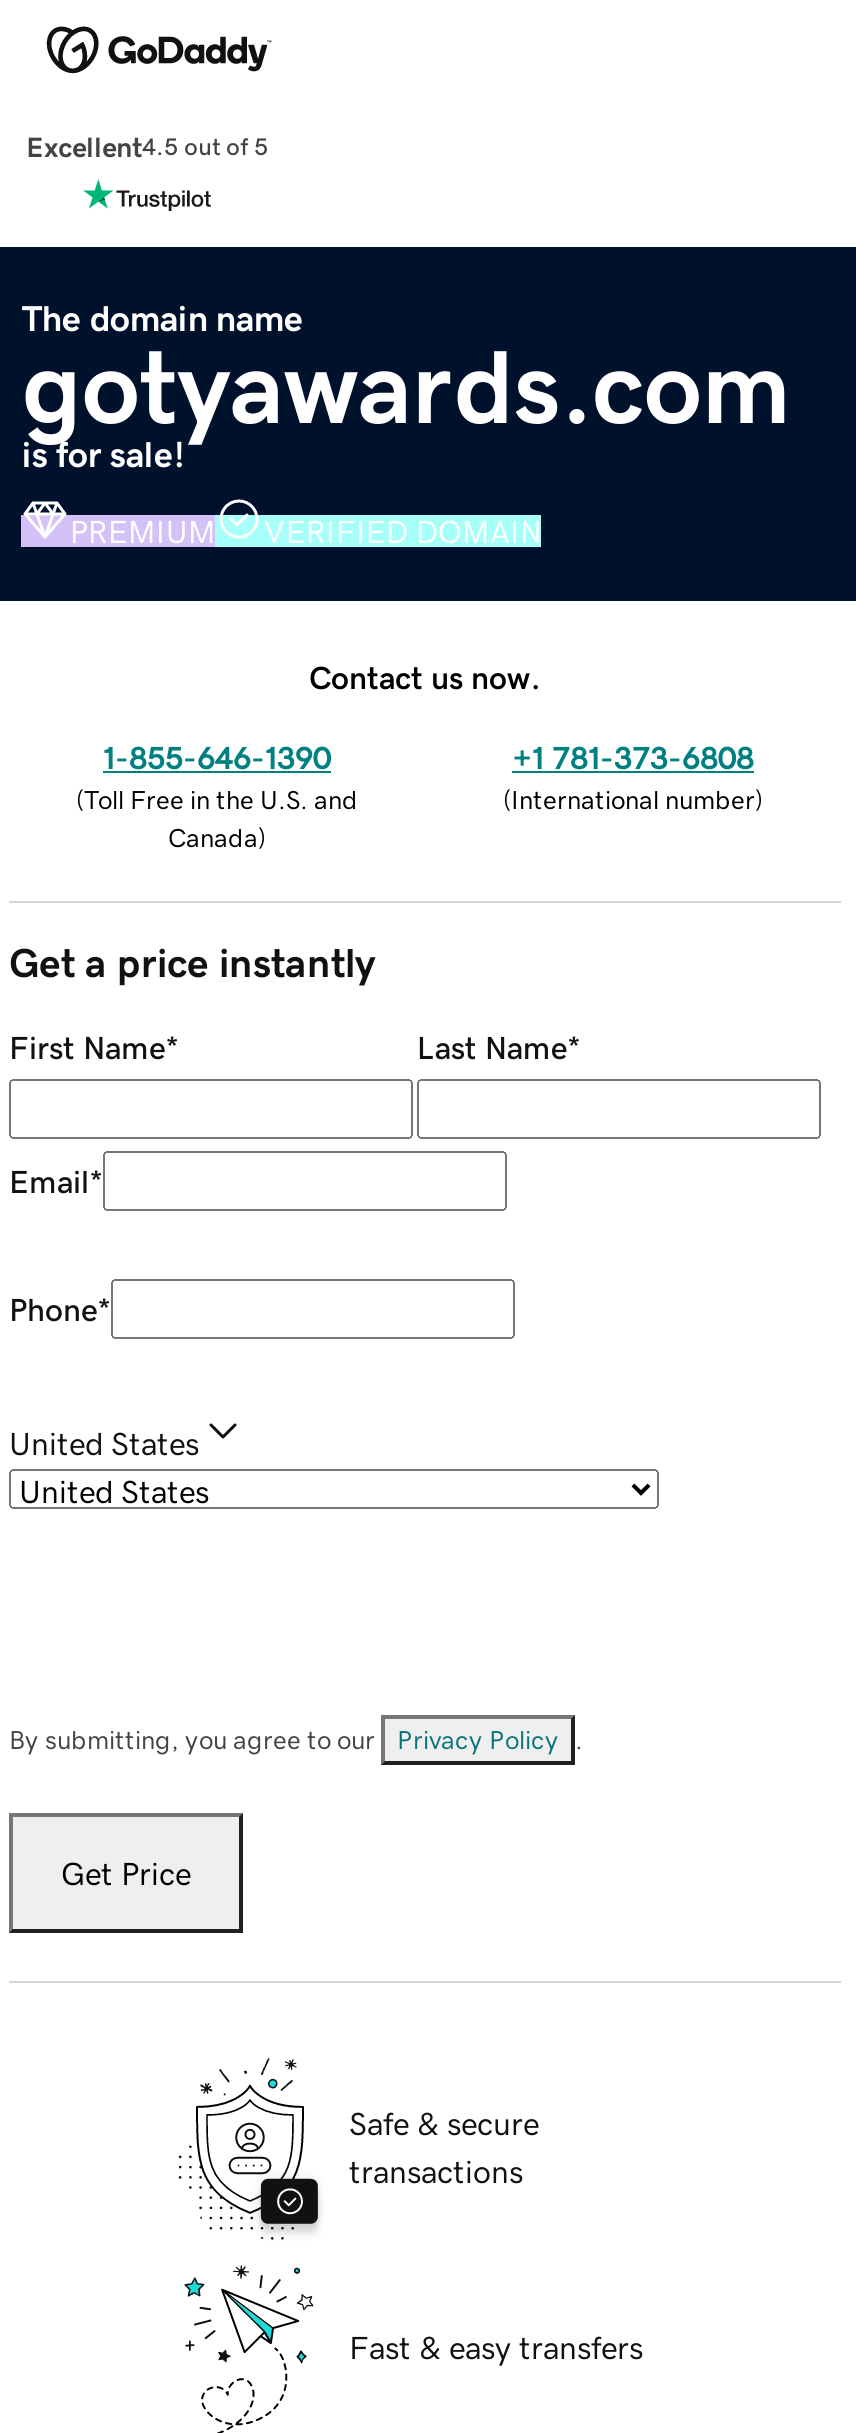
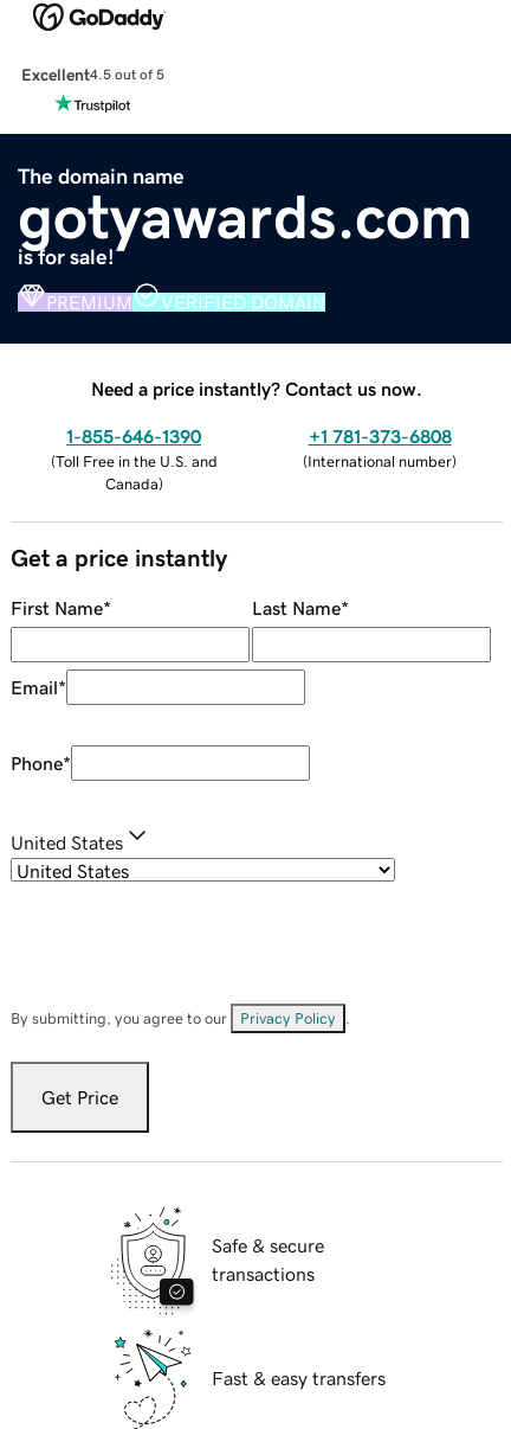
[309,660,541,692] Contact us now. -> [91,379,422,398] Need a price instantly? Contact us now.

